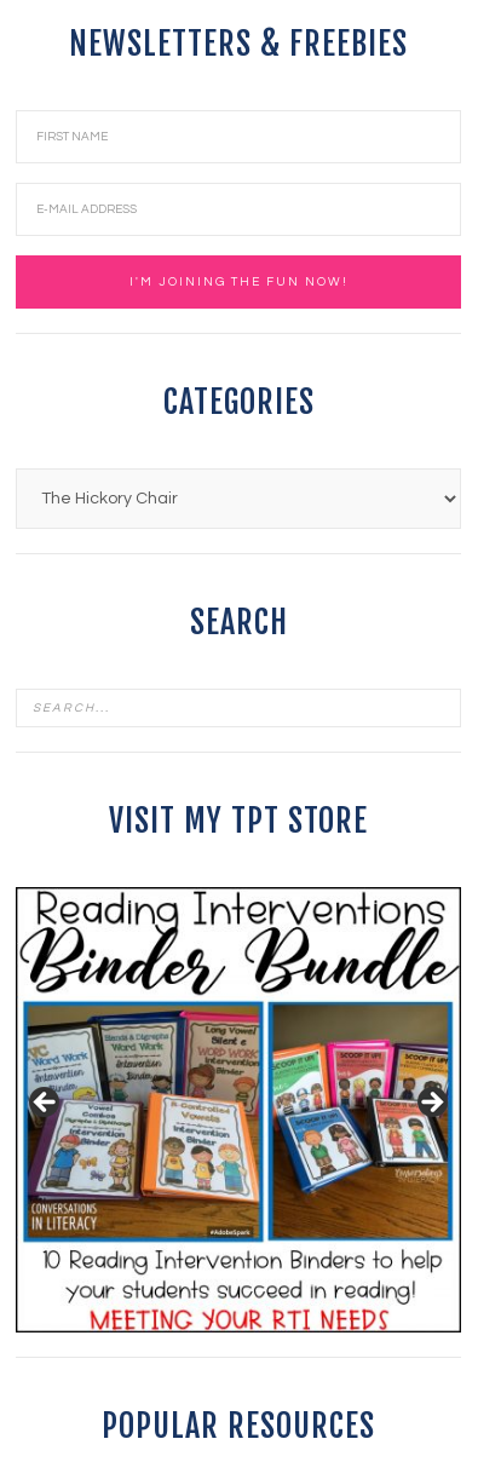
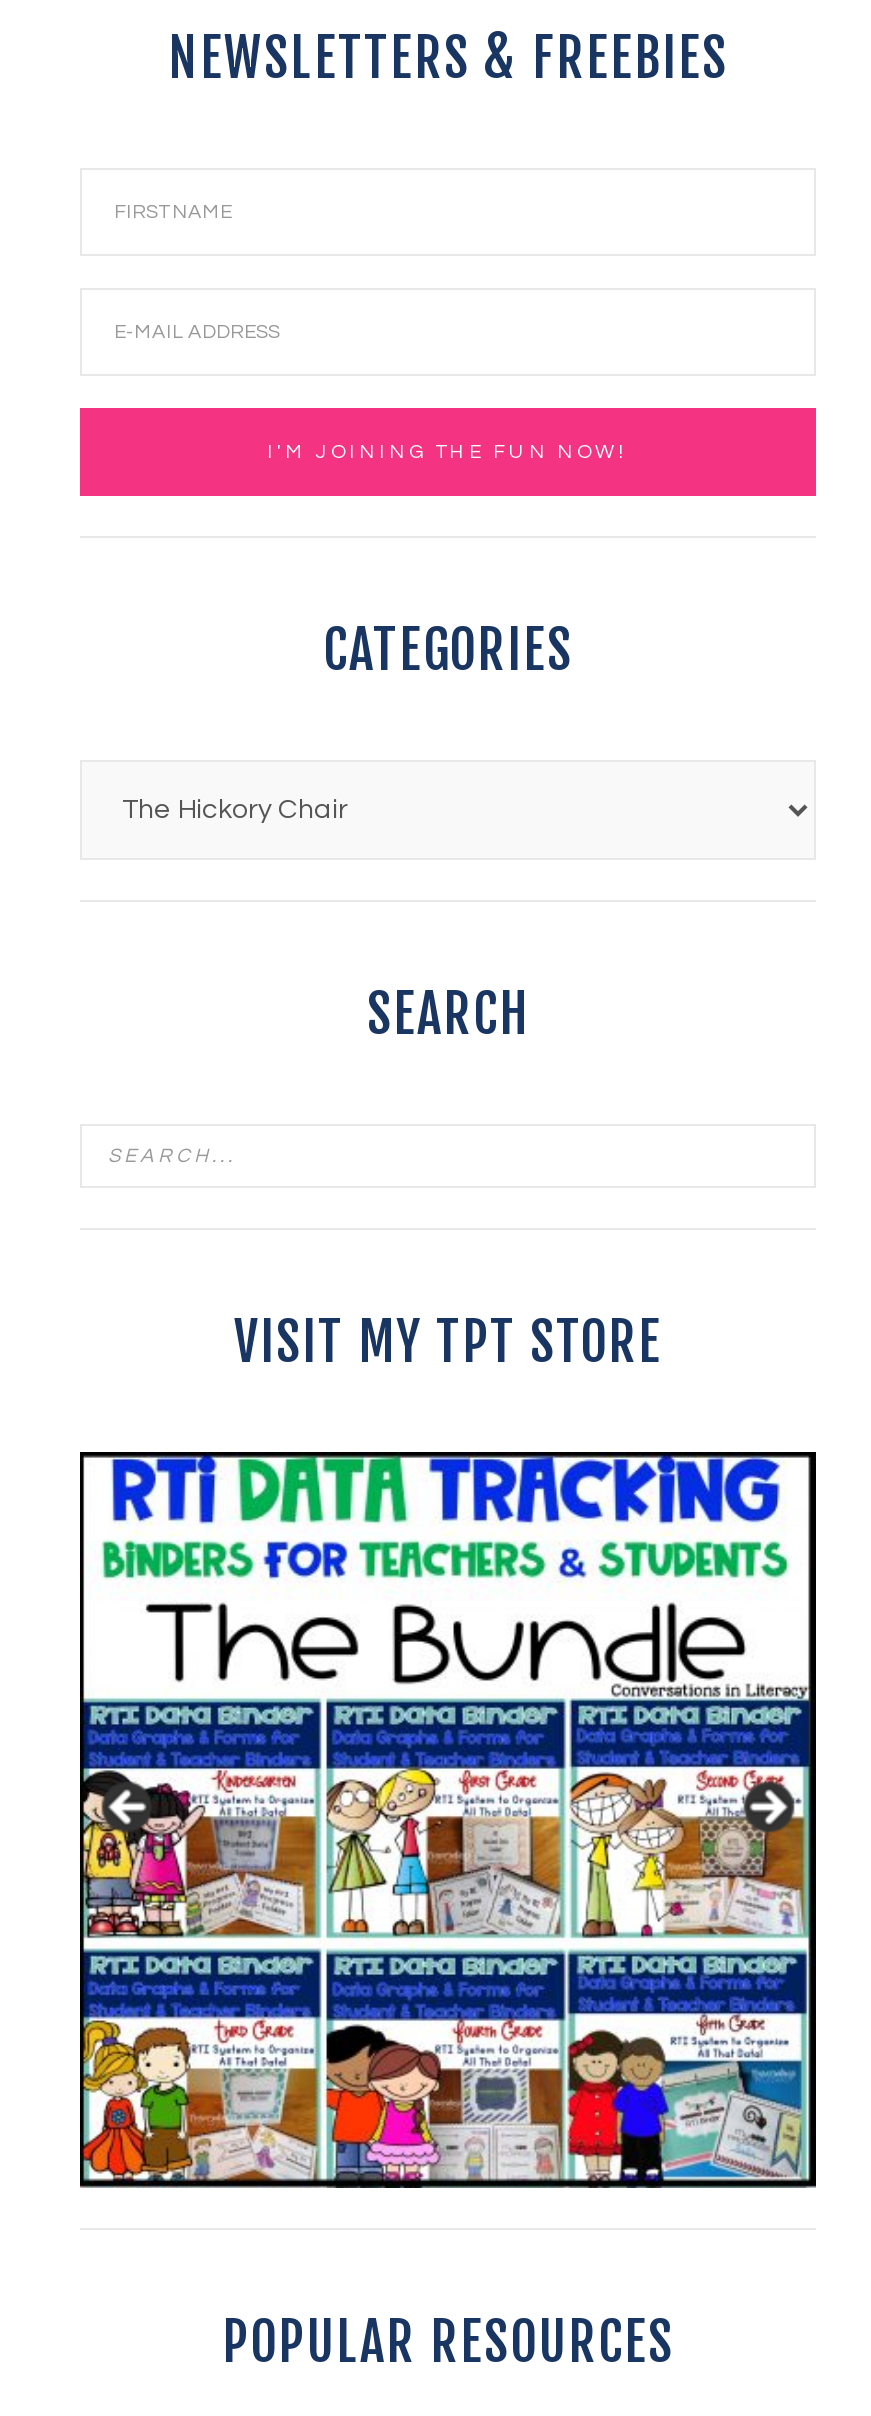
[16,887,461,1333] [image] -> [80,1452,816,2188] [image]

